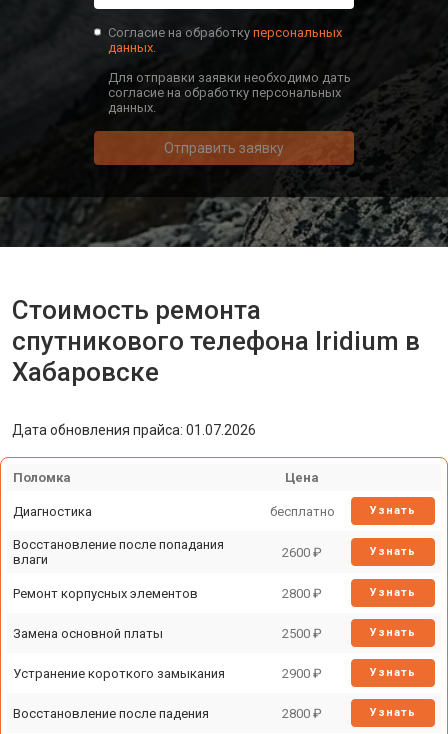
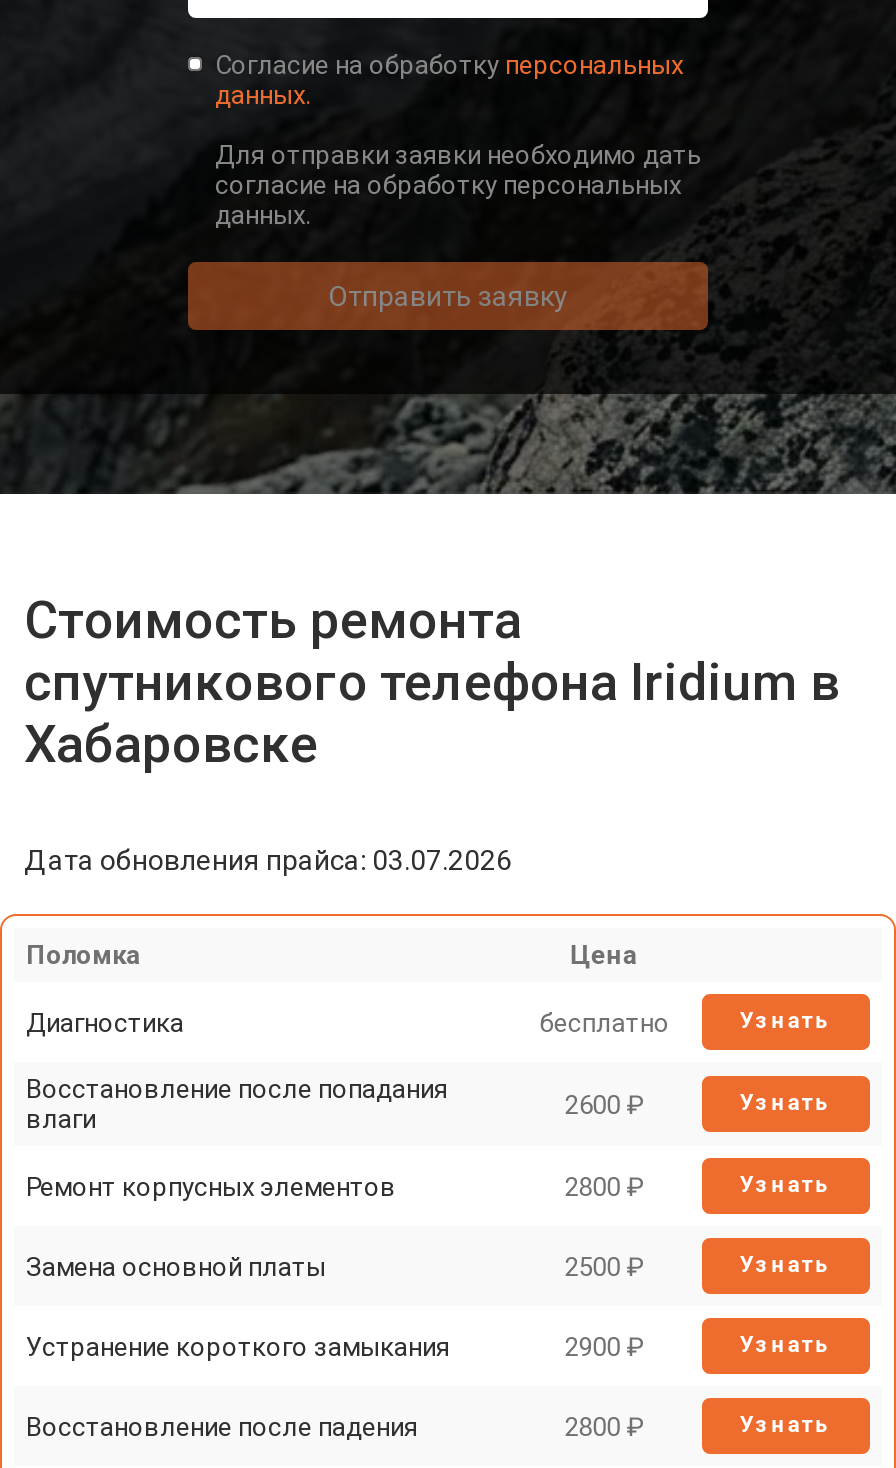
[12,422,256,438] Дата обновления прайса: 01.07.2026 -> [24,844,512,876] Дата обновления прайса: 03.07.2026

